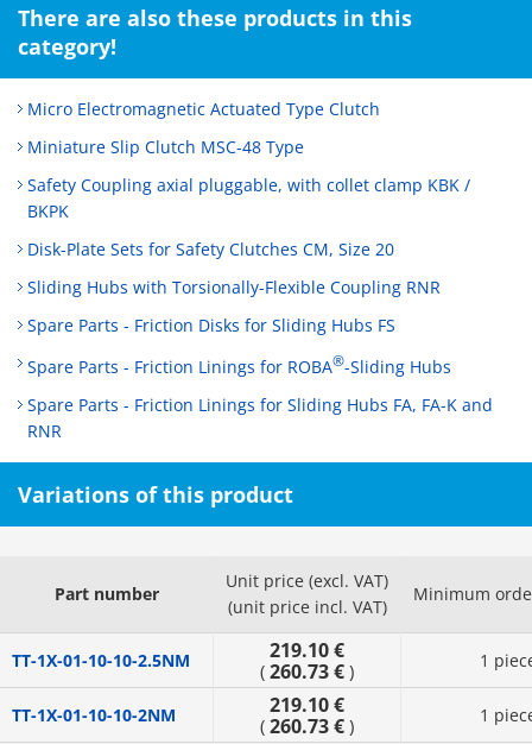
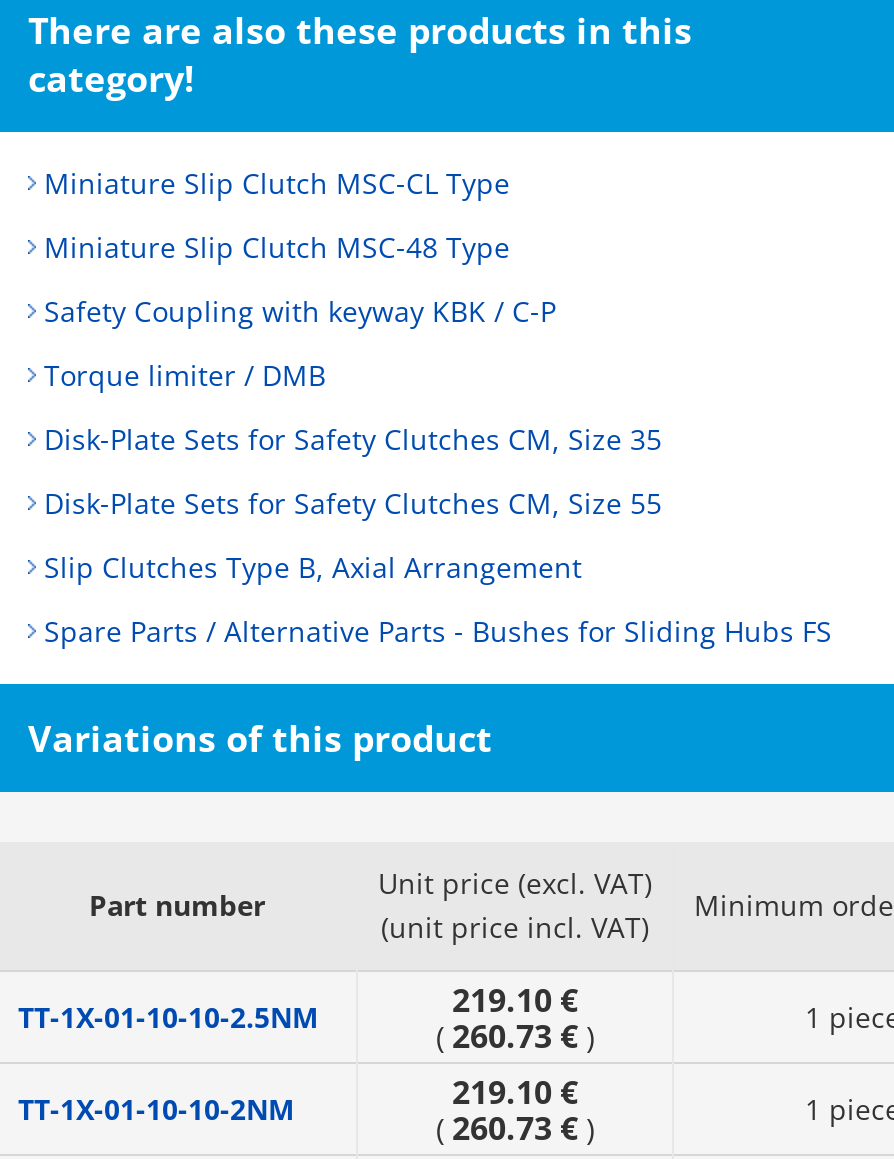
[27,97,380,120] Micro Electromagnetic Actuated Type Clutch -> [44,164,510,202] Miniature Slip Clutch MSC-CL Type
[27,174,470,222] Safety Coupling axial pluggable, with collet clamp KBK / | BKPK -> [44,292,556,330] Safety Coupling with keyway KBK / C-P
[27,238,394,260] Disk-Plate Sets for Safety Clutches CM, Size 20 -> [44,356,326,394] Torque limiter / DMB
[27,276,441,298] Sliding Hubs with Torsionally-Flexible Coupling RNR -> [44,420,662,458] Disk-Plate Sets for Safety Clutches CM, Size 35
[27,314,395,336] Spare Parts - Friction Disks for Sliding Hubs FS -> [44,484,662,522] Disk-Plate Sets for Safety Clutches CM, Size 55
[27,352,451,378] Spare Parts - Friction Linings for ROBA®-Sliding Hubs -> [44,548,582,586] Slip Clutches Type B, Axial Arrangement
[27,393,493,442] Spare Parts - Friction Linings for Sliding Hubs FA, FA-K and | RNR -> [44,612,832,650] Spare Parts / Alternative Parts - Bushes for Sliding Hubs FS

